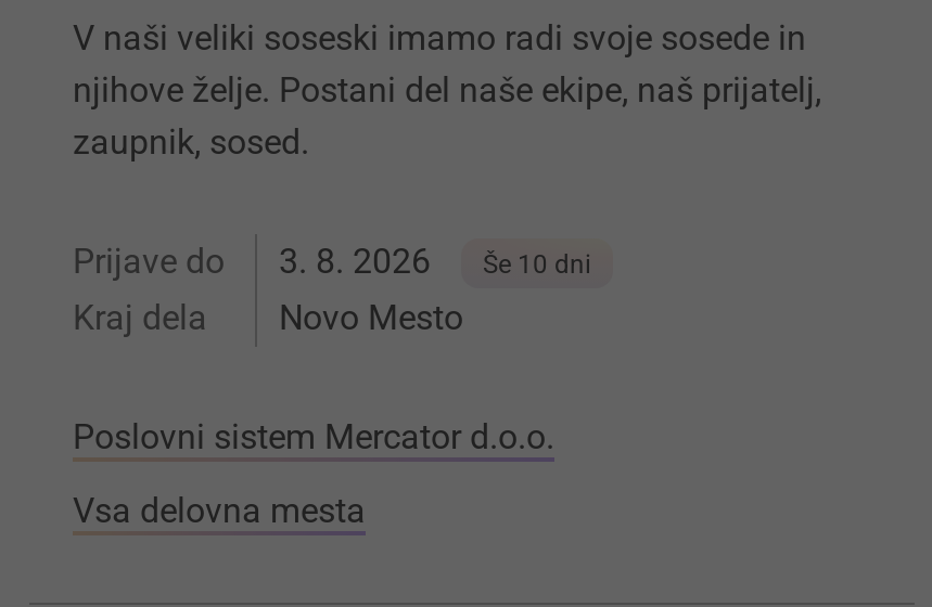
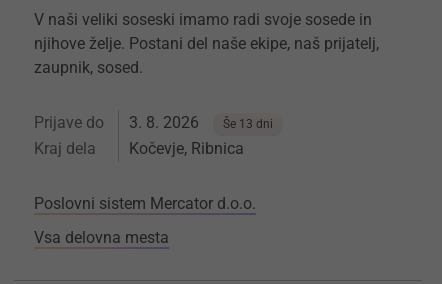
[73,241,591,282] Prijave do 3. 8. 2026 Še 10 dni -> [34,113,273,132] Prijave do 3. 8. 2026 Še 13 dni
[279,297,463,339] Novo Mesto -> [129,139,244,158] Kočevje, Ribnica

